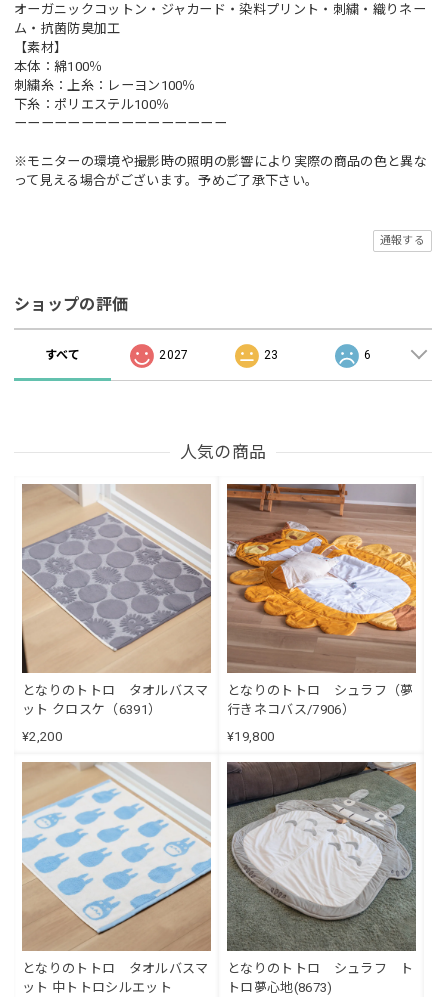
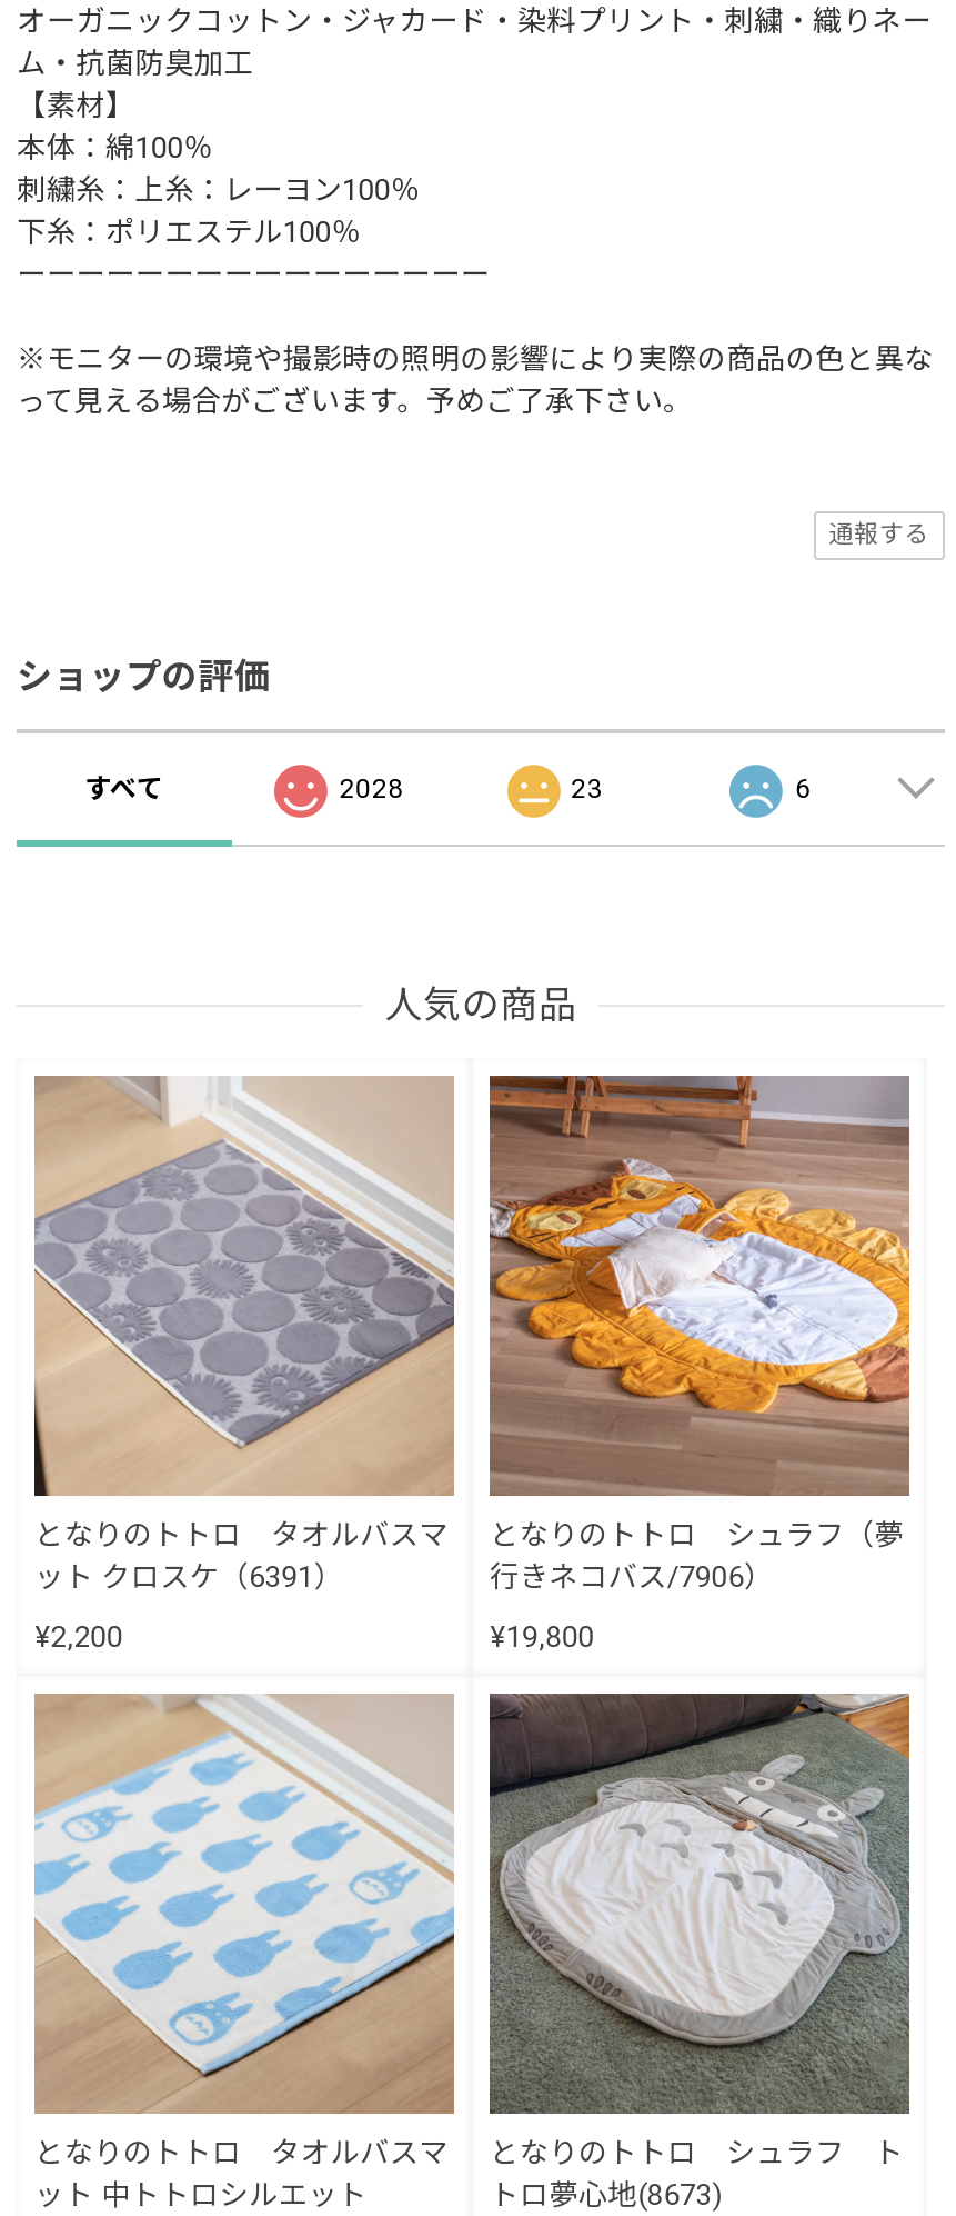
[159,348,189,362] 2027 -> [340,773,404,804] 2028

